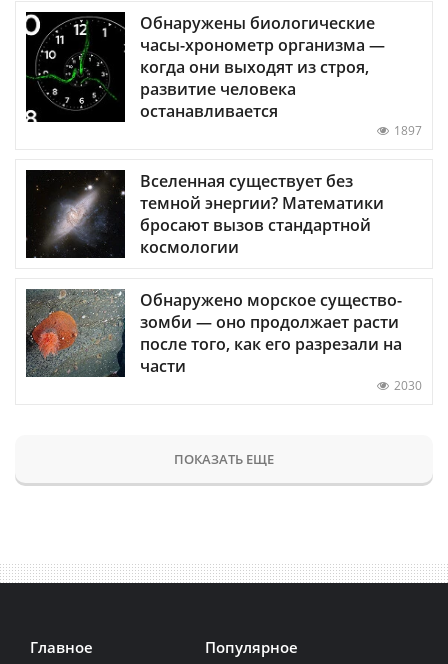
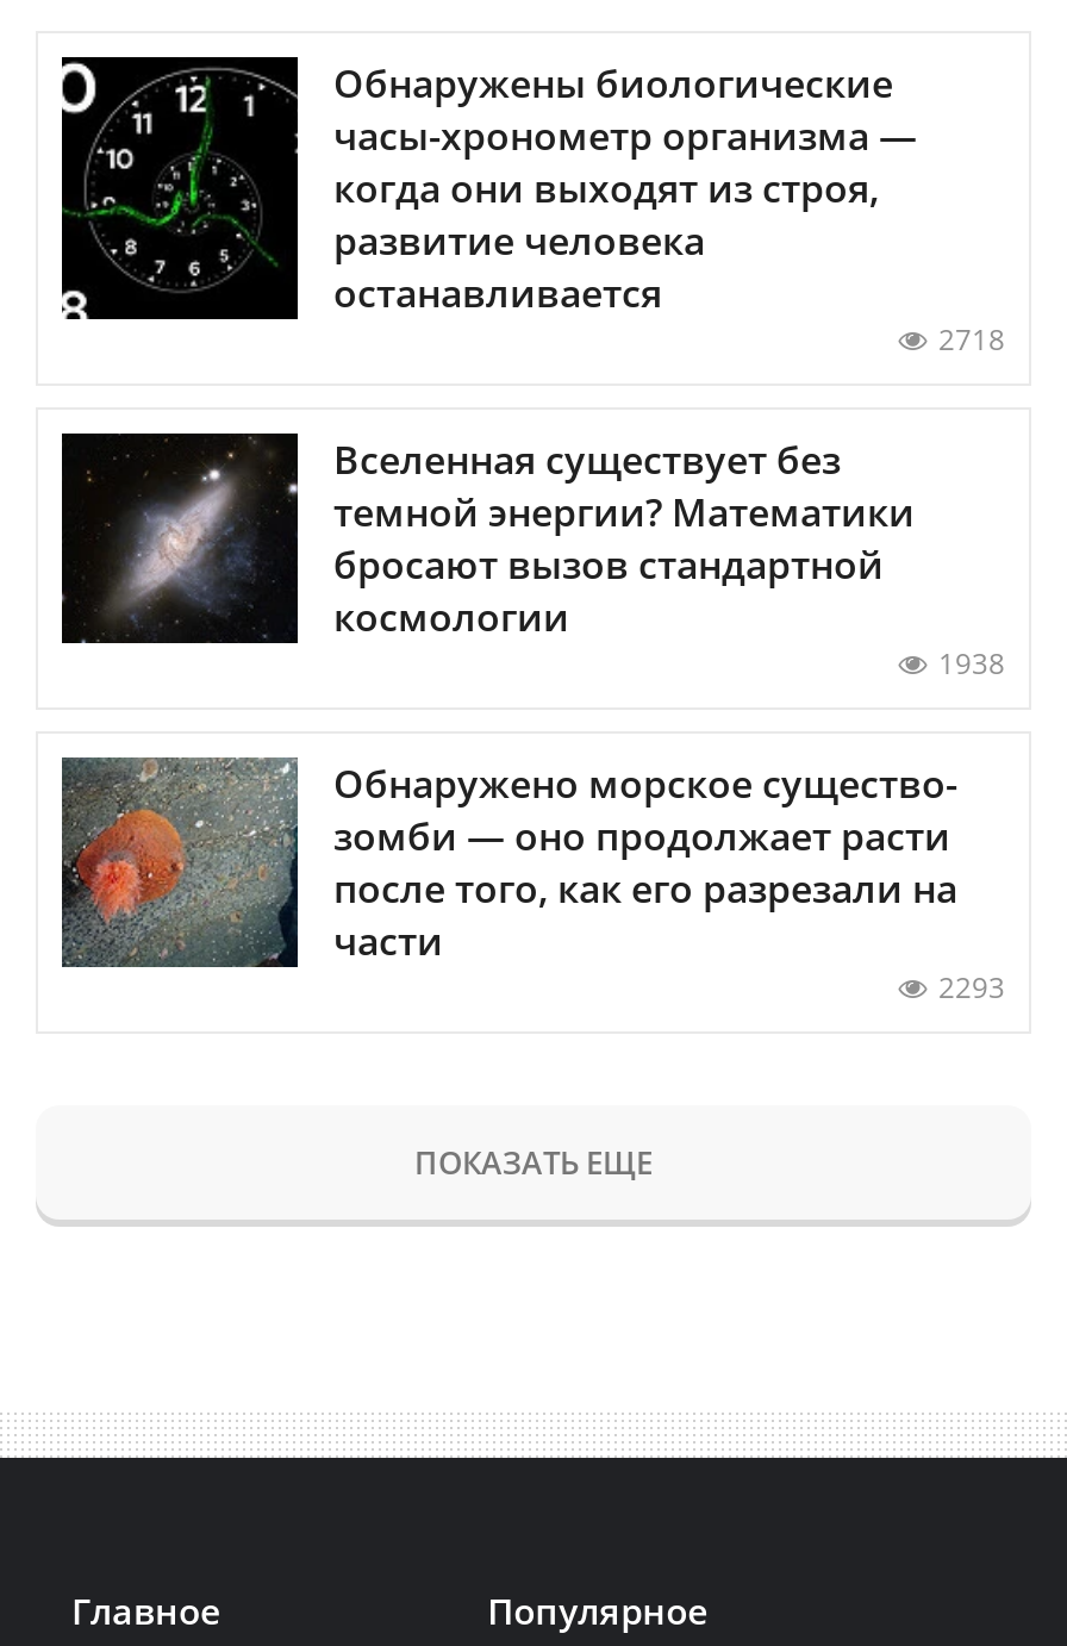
[394,122,422,139] 1897 -> [938,318,1005,359] 2718
none -> [938,643,1005,683] 1938
[394,377,422,394] 2030 -> [938,967,1005,1008] 2293

